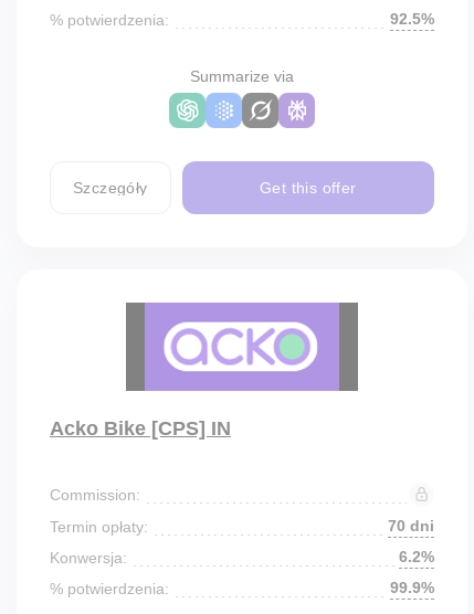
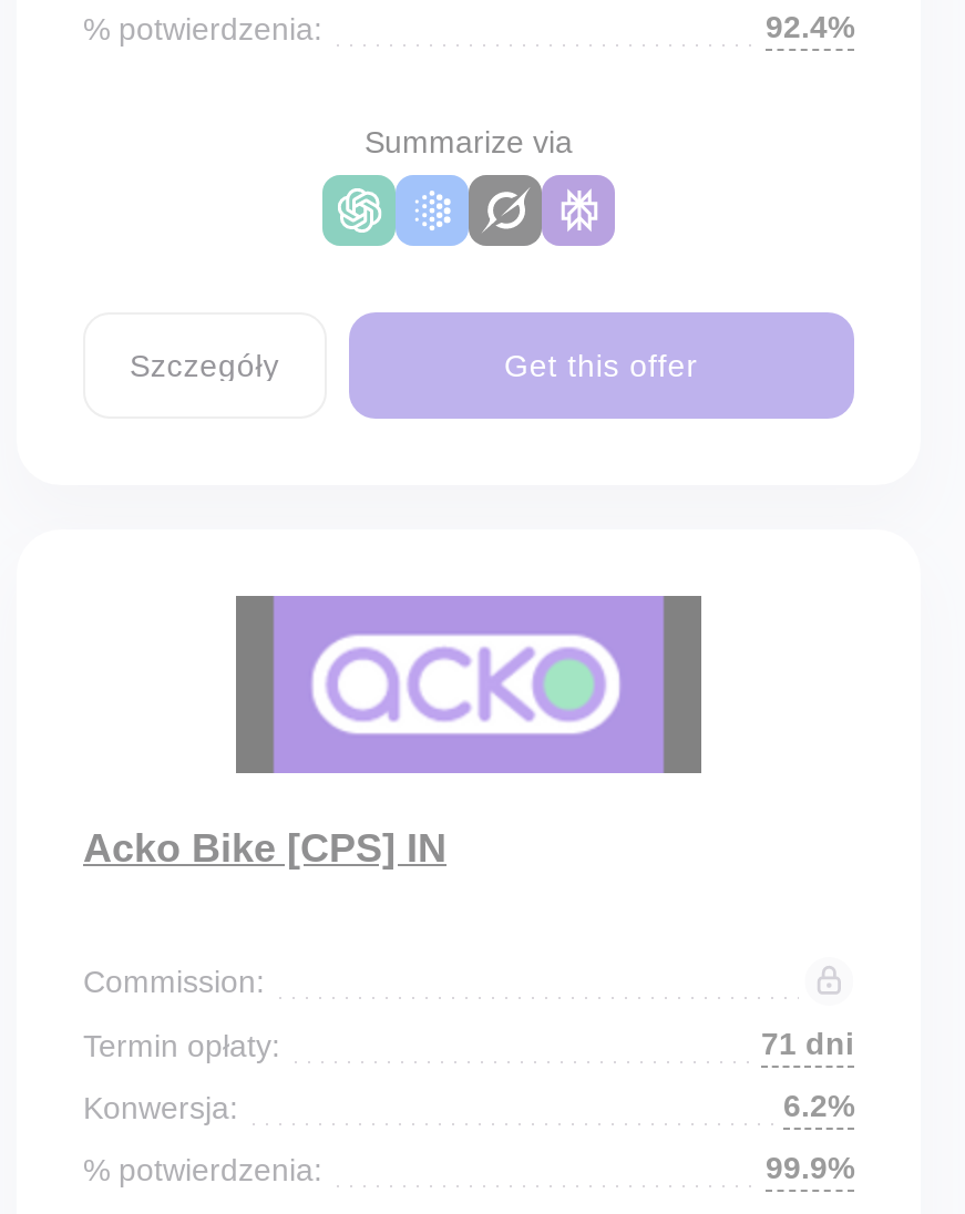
[390,10,434,28] 92.5% -> [766,9,854,44] 92.4%
[388,517,434,534] 70 dni -> [761,1026,854,1061] 71 dni

